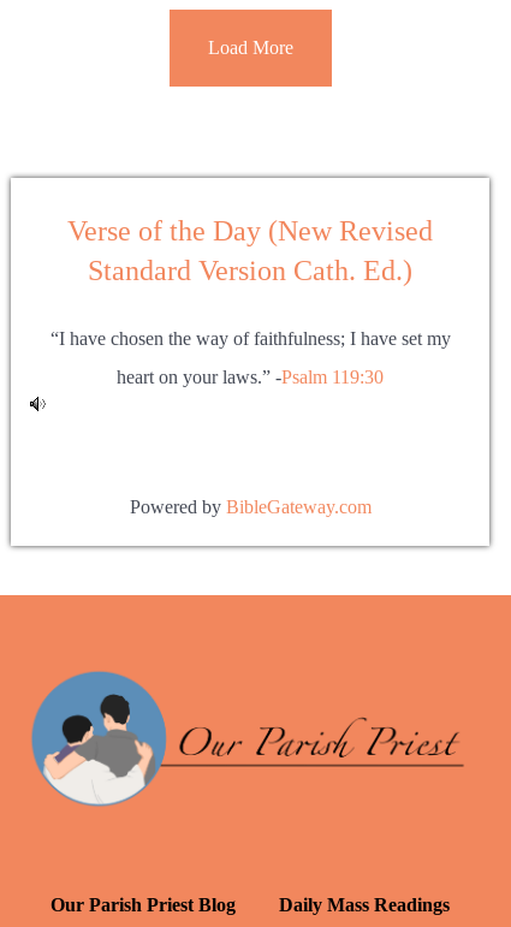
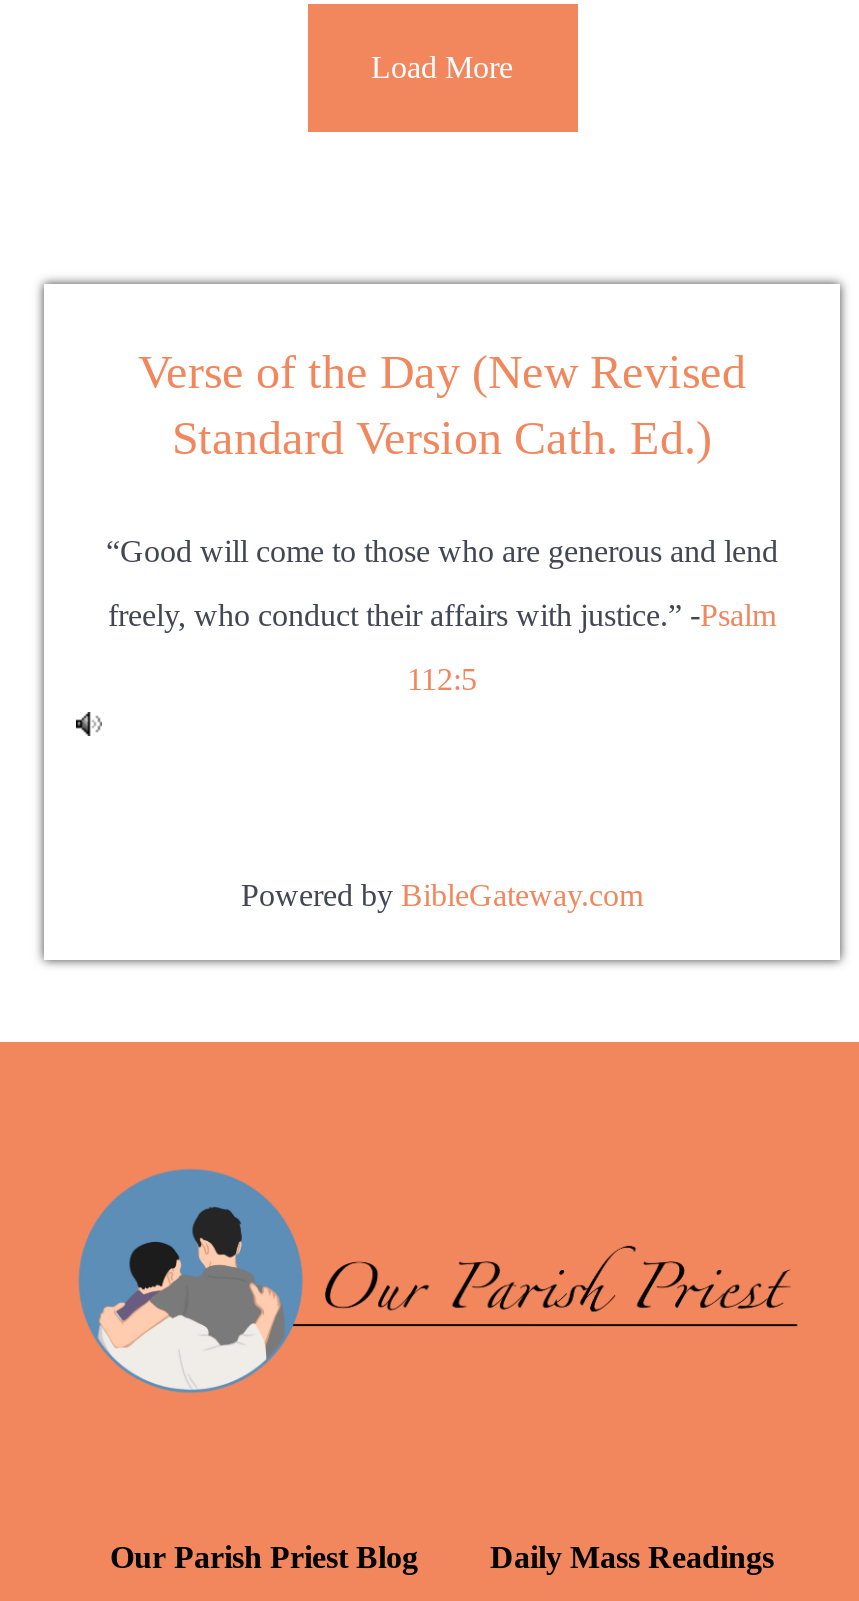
[50,328,450,387] “I have chosen the way of faithfulness; I have set my | heart on your laws.” -Psalm 119:30 -> [106,534,778,696] “Good will come to those who are generous and lend | freely, who conduct their affairs with justice.” -Psalm | 112:5

